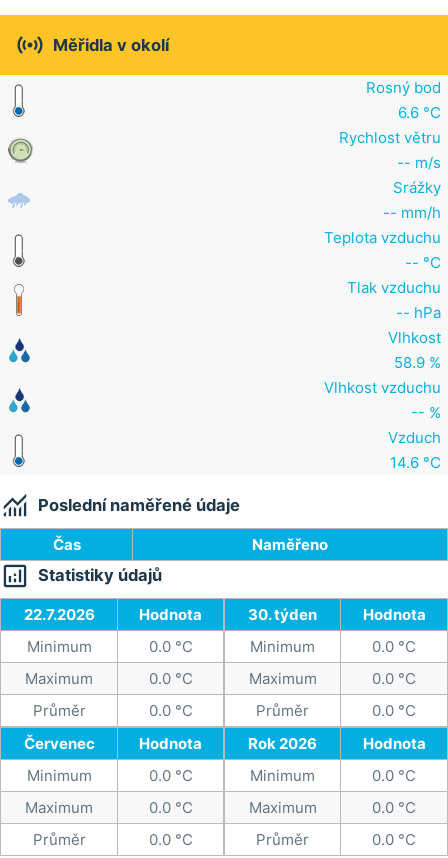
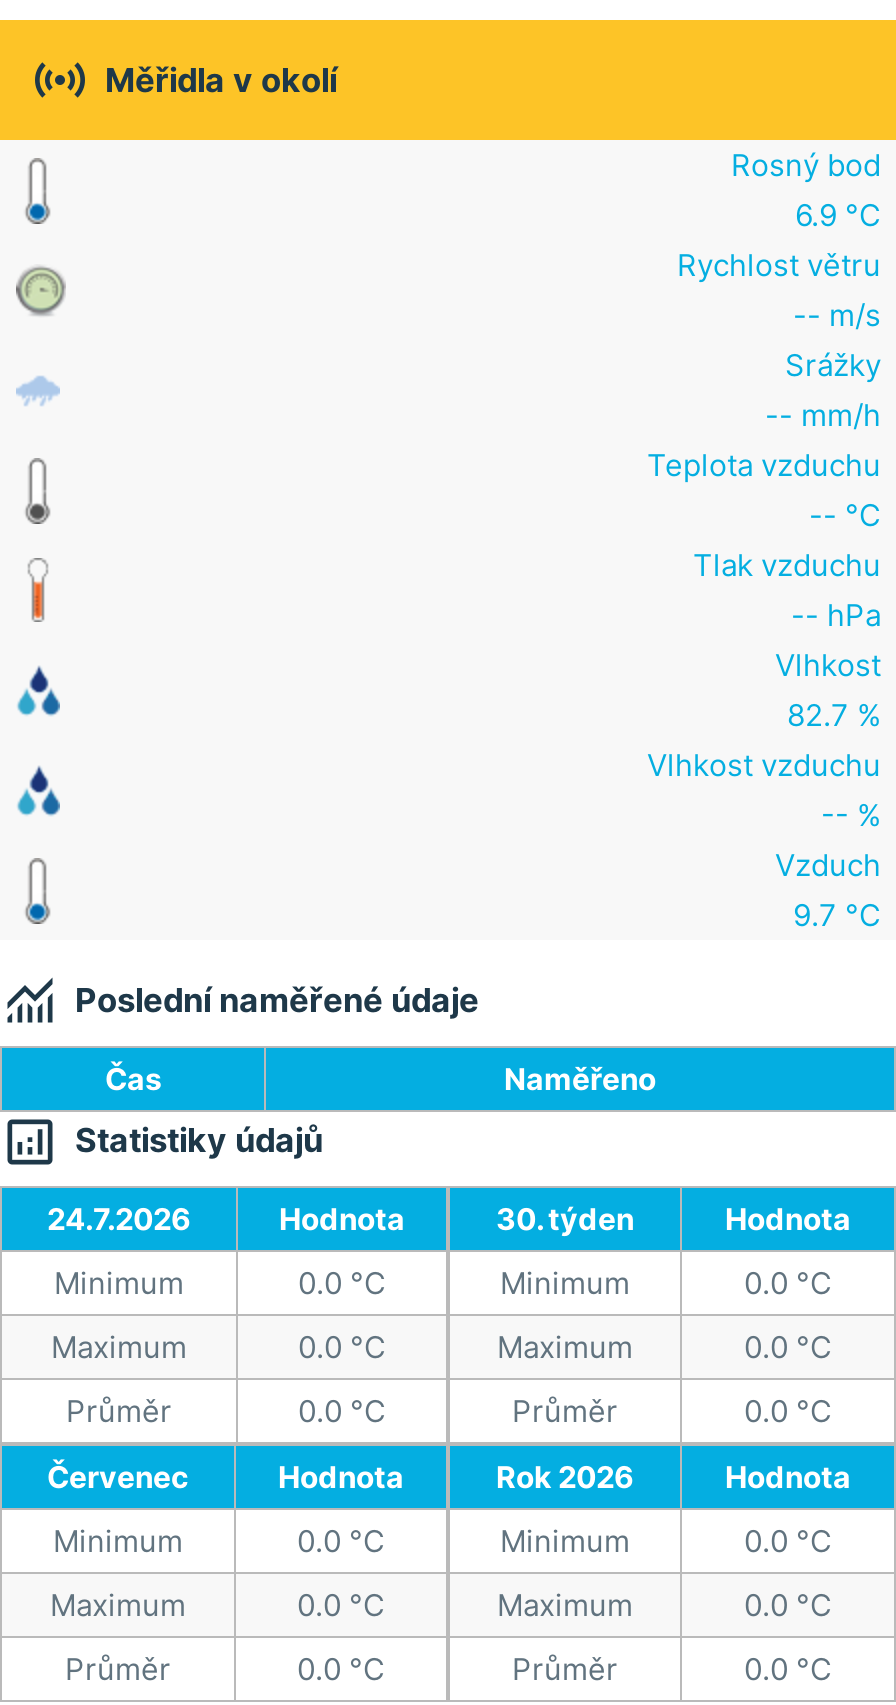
[397,103,440,122] 6.6 °C -> [795,196,881,234] 6.9 °C
[393,353,440,372] 58.9 % -> [787,696,881,734] 82.7 %
[389,453,440,472] 14.6 °C -> [793,896,881,934] 9.7 °C
[23,605,94,624] 22.7.2026 -> [47,1200,191,1238] 24.7.2026

